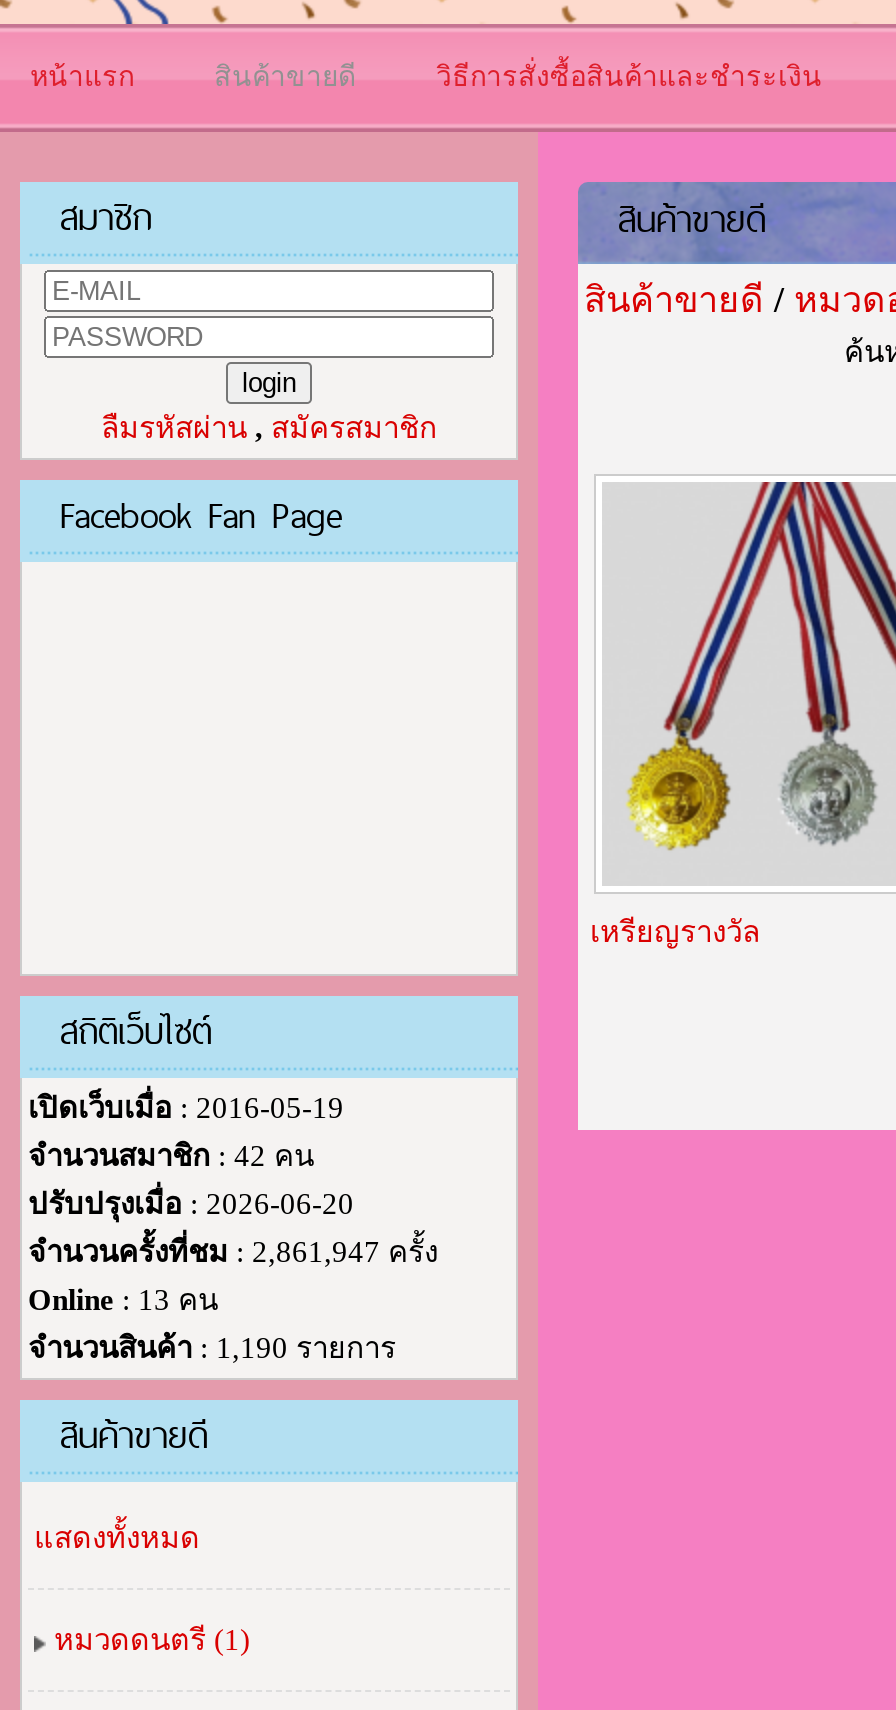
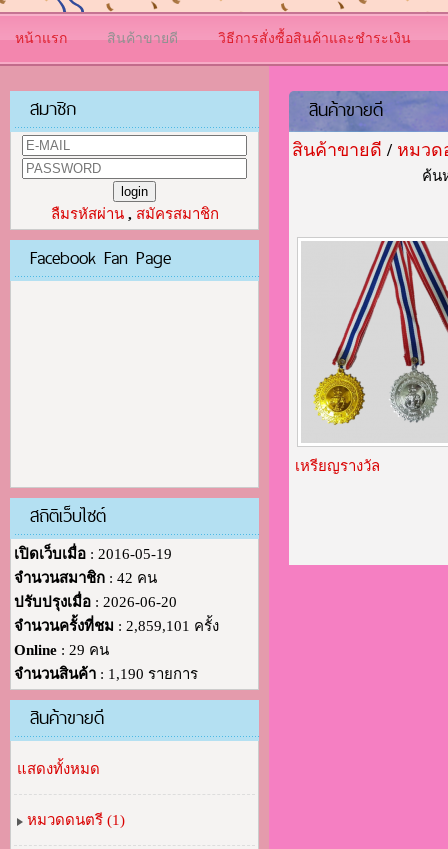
[28,1236,438,1268] จำนวนครั้งที่ชม: 2,861,947 ครั้ง -> [14,618,219,634] จำนวนครั้งที่ชม: 2,859,101 ครั้ง
[28,1284,218,1316] Online: 13 คน -> [14,642,109,658] Online: 29 คน

